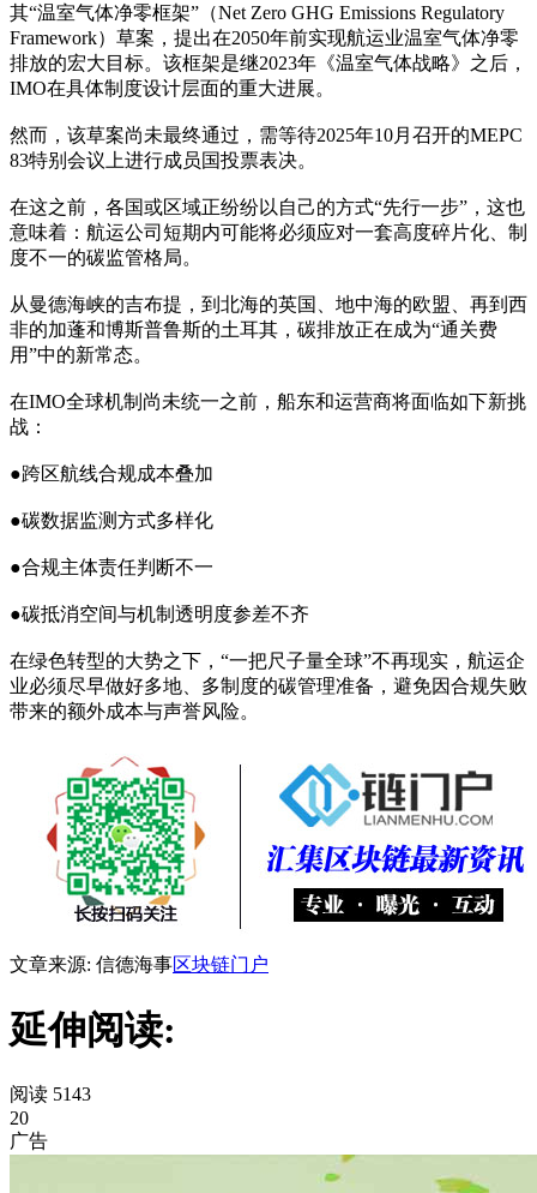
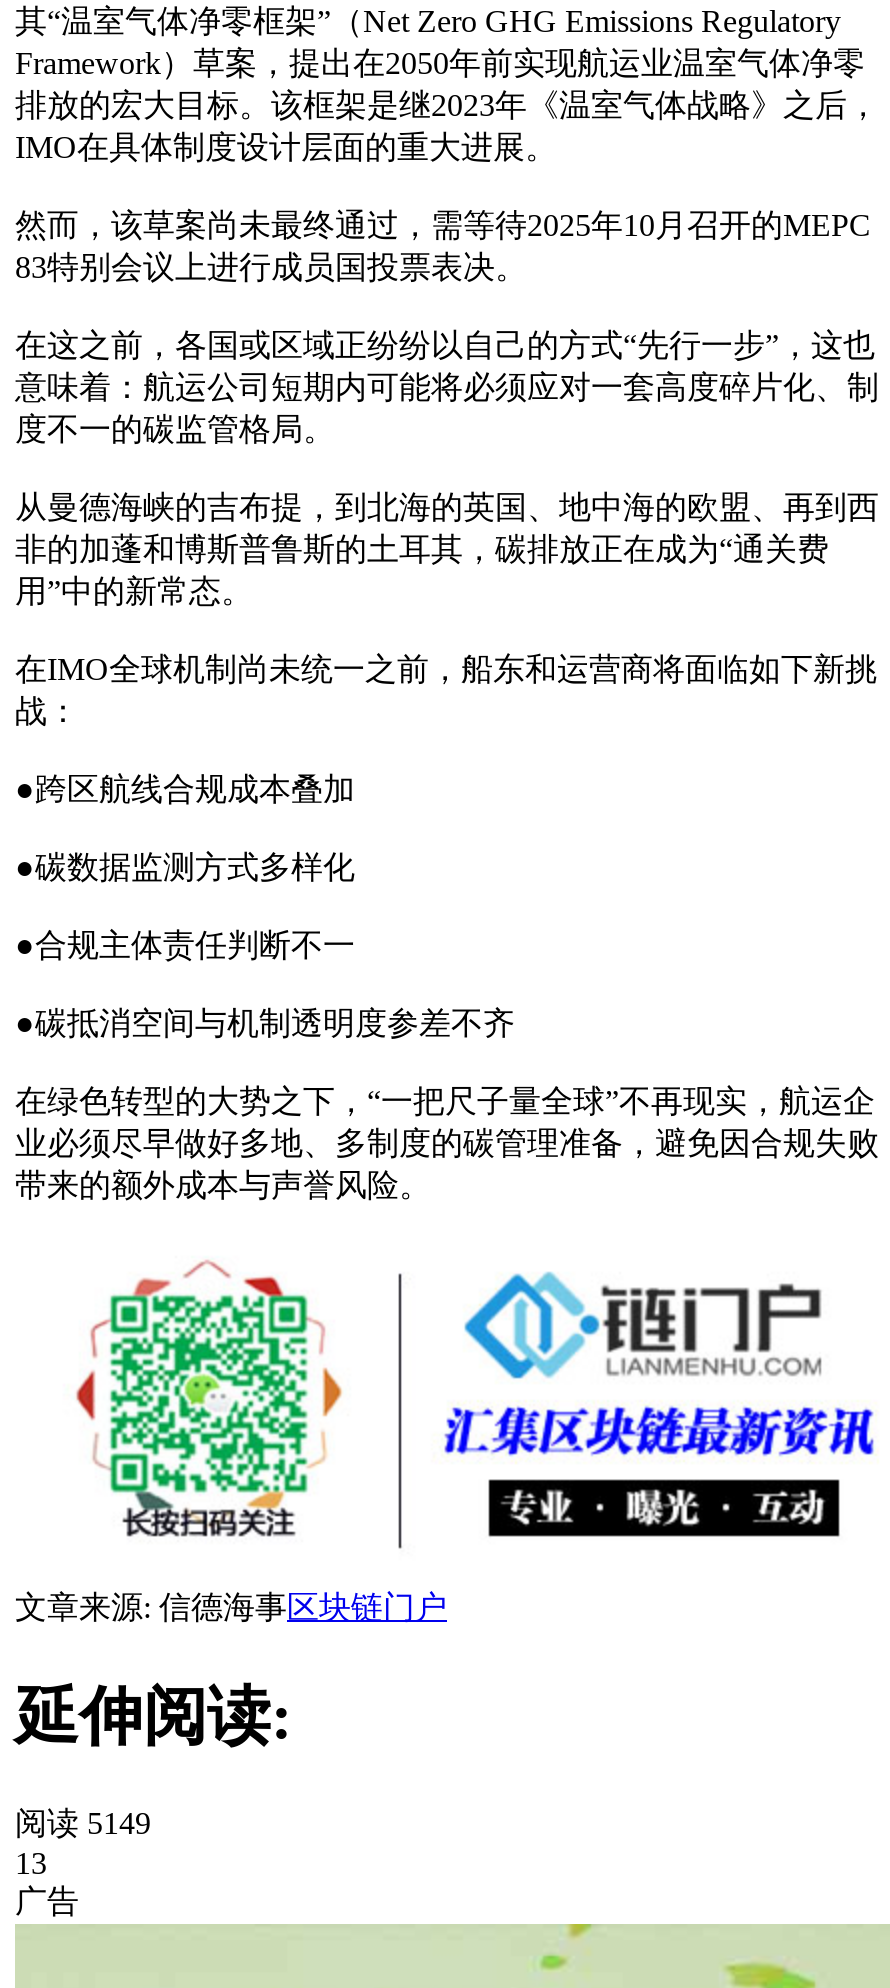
[10,1084,91,1104] 阅读 5143 -> [15,1806,151,1840] 阅读 5149
[10,1108,29,1128] 20 -> [15,1846,47,1880] 13

